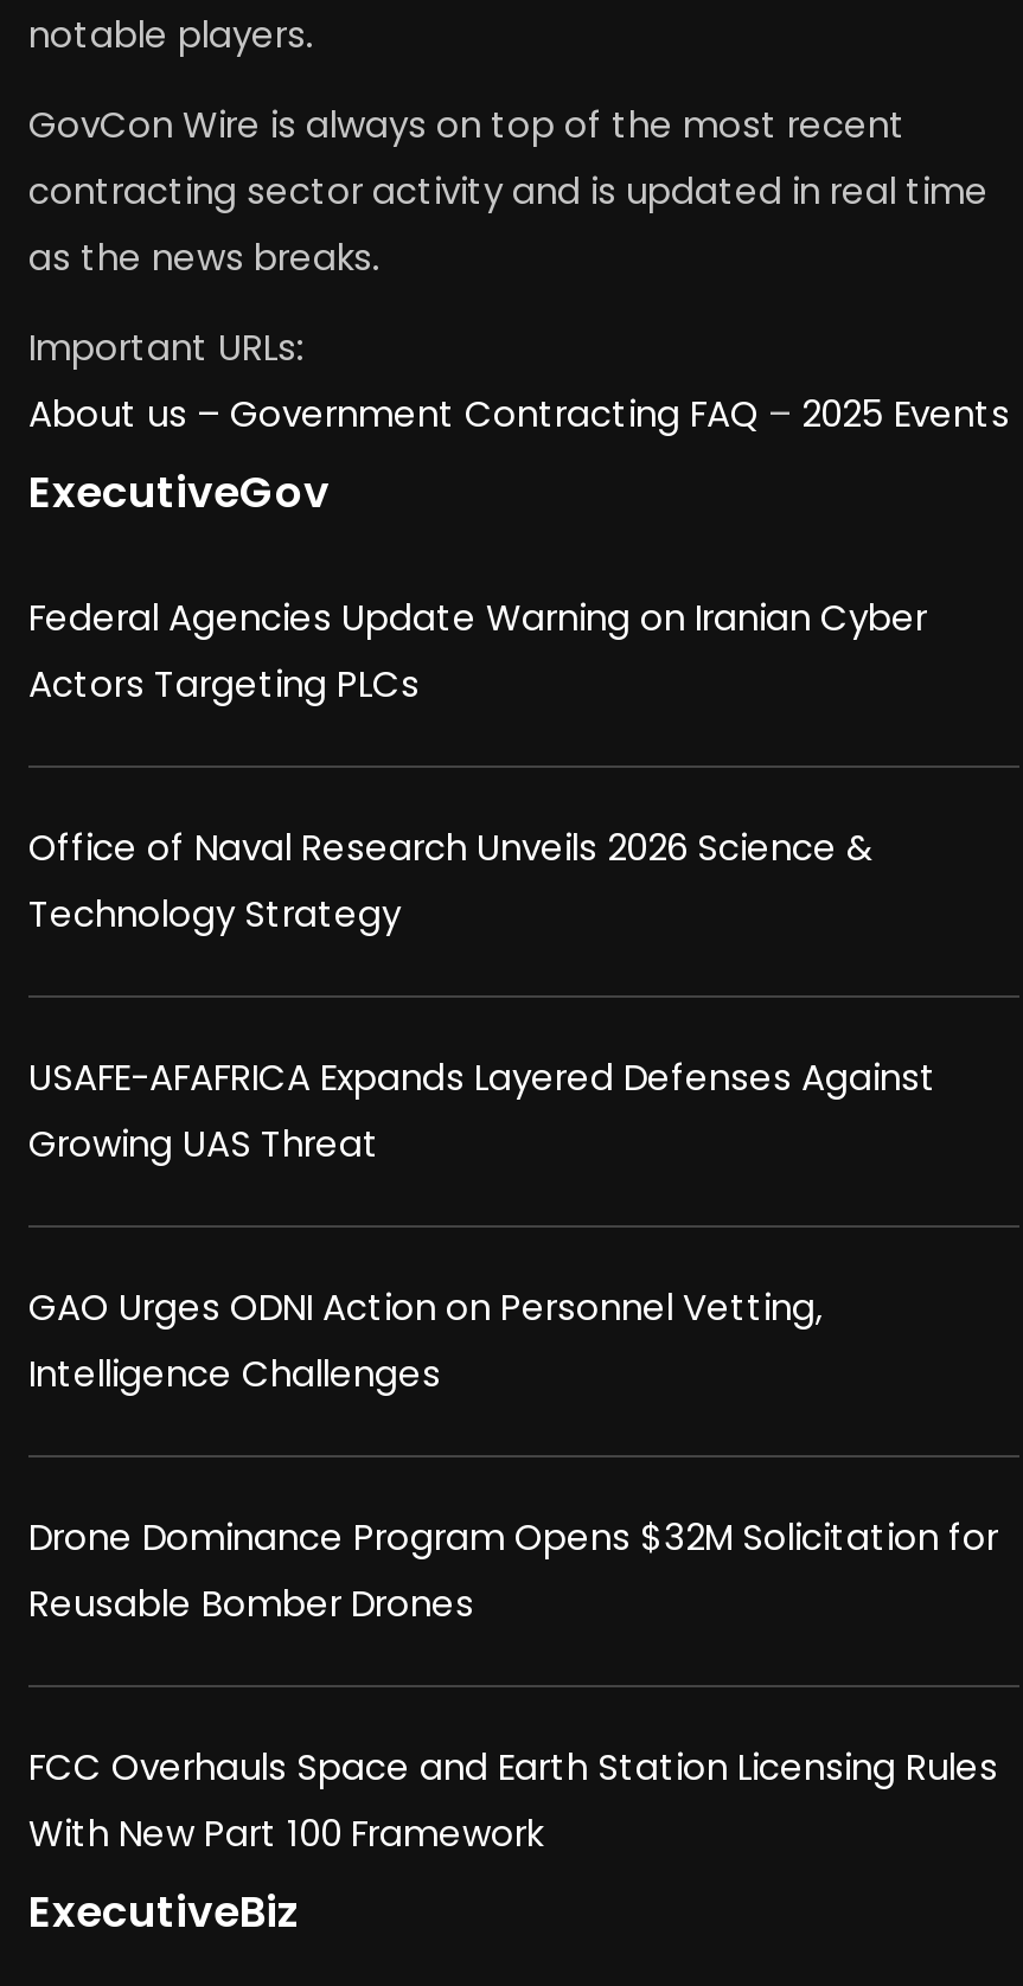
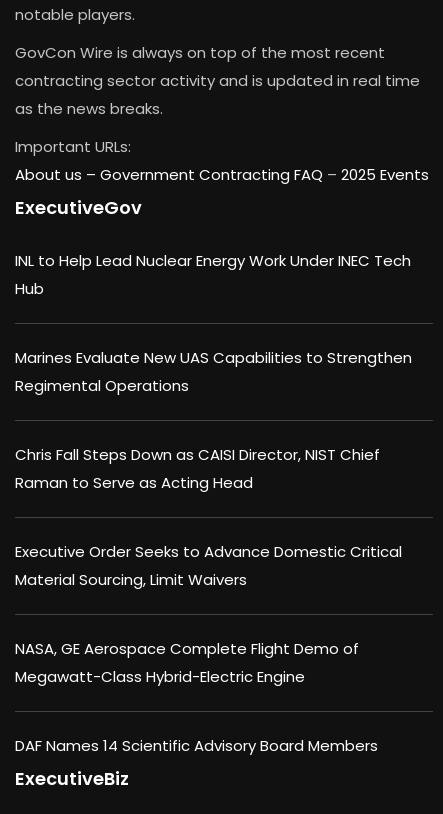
[28,593,927,709] Federal Agencies Update Warning on Iranian Cyber | Actors Targeting PLCs -> [15,250,411,299] INL to Help Lead Nuclear Energy Work Under INEC Tech | Hub
[28,823,872,939] Office of Naval Research Unveils 2026 Science & | Technology Strategy -> [15,347,412,396] Marines Evaluate New UAS Capabilities to Strengthen | Regimental Operations
[28,1052,936,1169] USAFE-AFAFRICA Expands Layered Defenses Against | Growing UAS Threat -> [15,444,380,493] Chris Fall Steps Down as CAISI Director, NIST Chief | Raman to Serve as Acting Head
[28,1282,823,1398] GAO Urges ODNI Action on Personnel Vetting, | Intelligence Challenges -> [15,541,402,590] Executive Order Seeks to Advance Domestic Critical | Material Sourcing, Limit Waivers
[28,1512,998,1628] Drone Dominance Program Opens $32M Solicitation for | Reusable Bomber Drones -> [15,638,359,687] NASA, GE Aerospace Complete Flight Demo of | Megawatt-Class Hybrid-Electric Engine
[28,1742,998,1858] FCC Overhauls Space and Earth Station Licensing Rules | With New Part 100 Framework -> [15,735,378,756] DAF Names 14 Scientific Advisory Board Members

